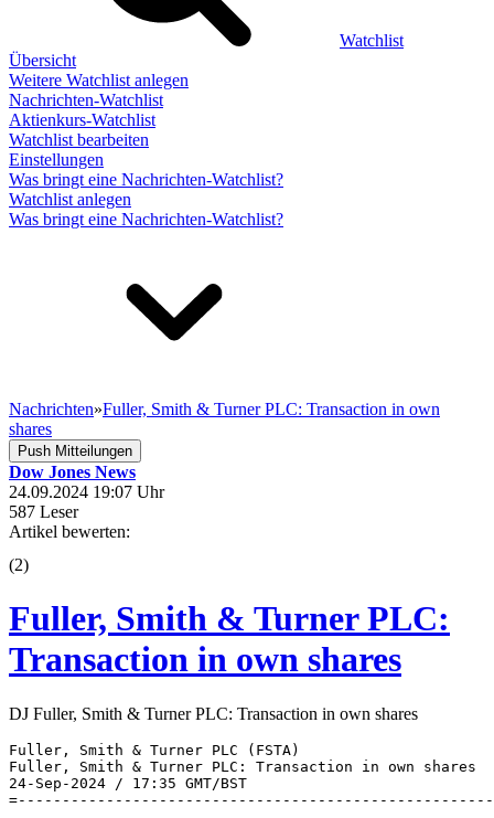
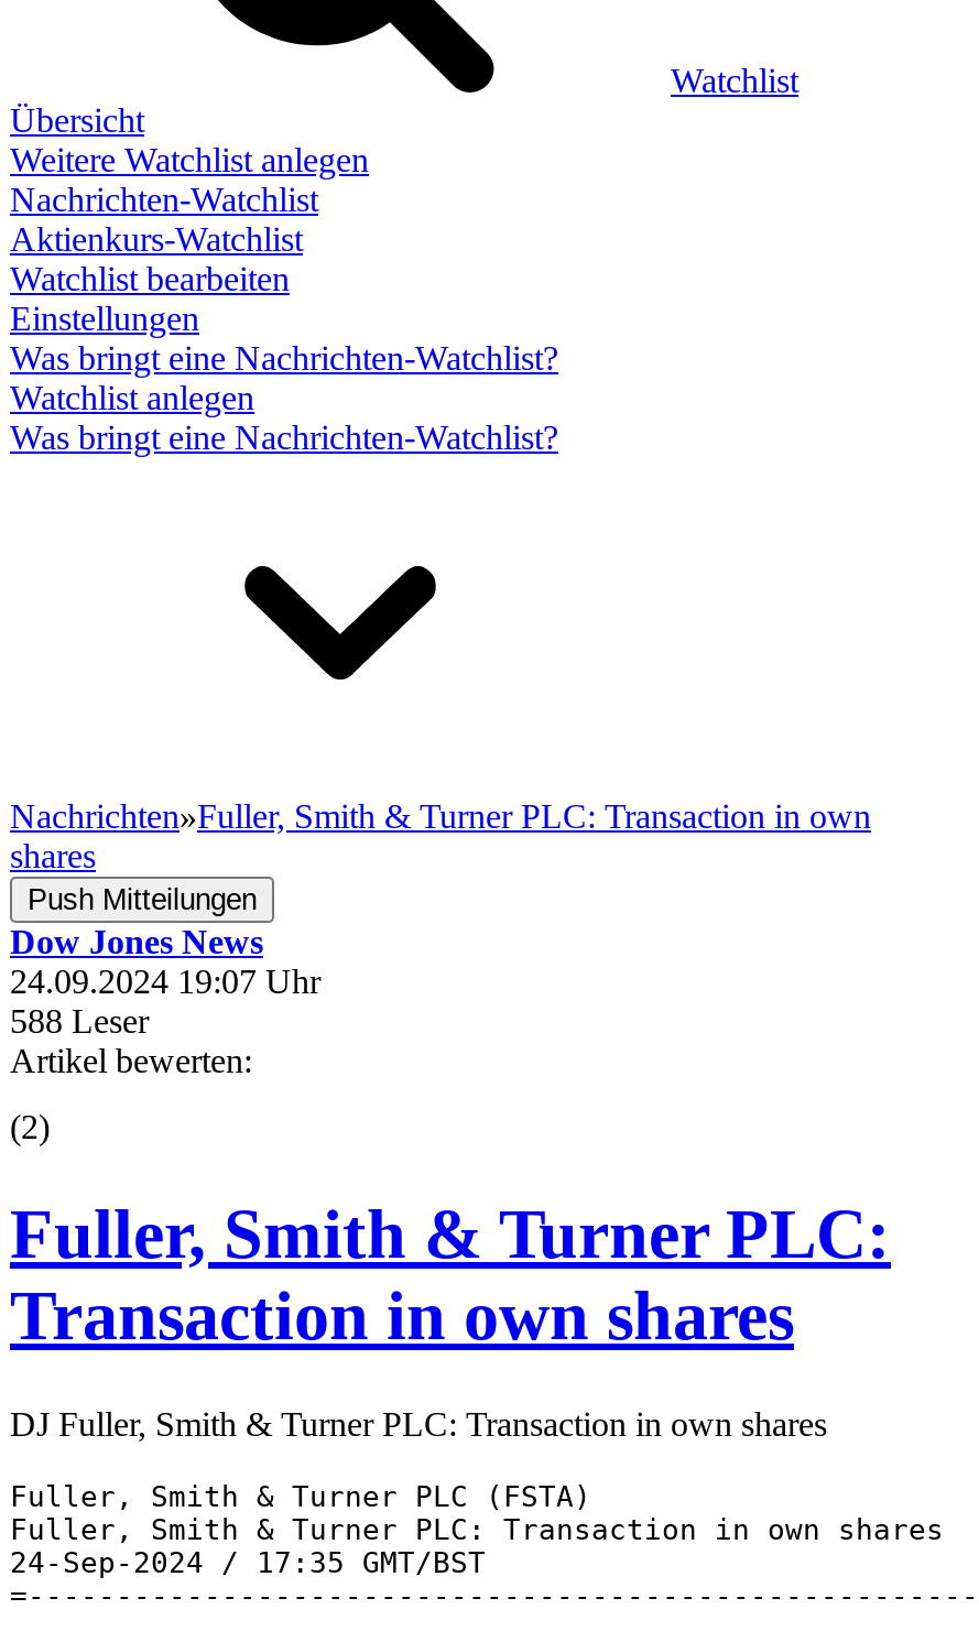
[9,502,78,521] 587 Leser -> [10,1002,149,1040] 588 Leser

